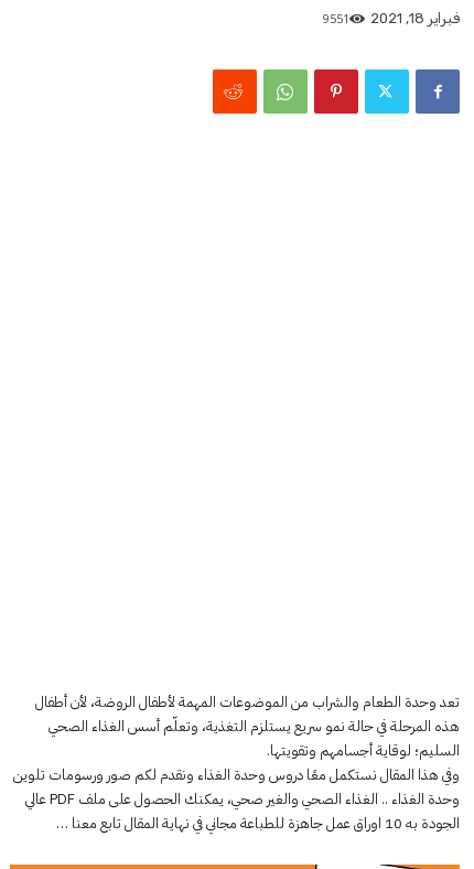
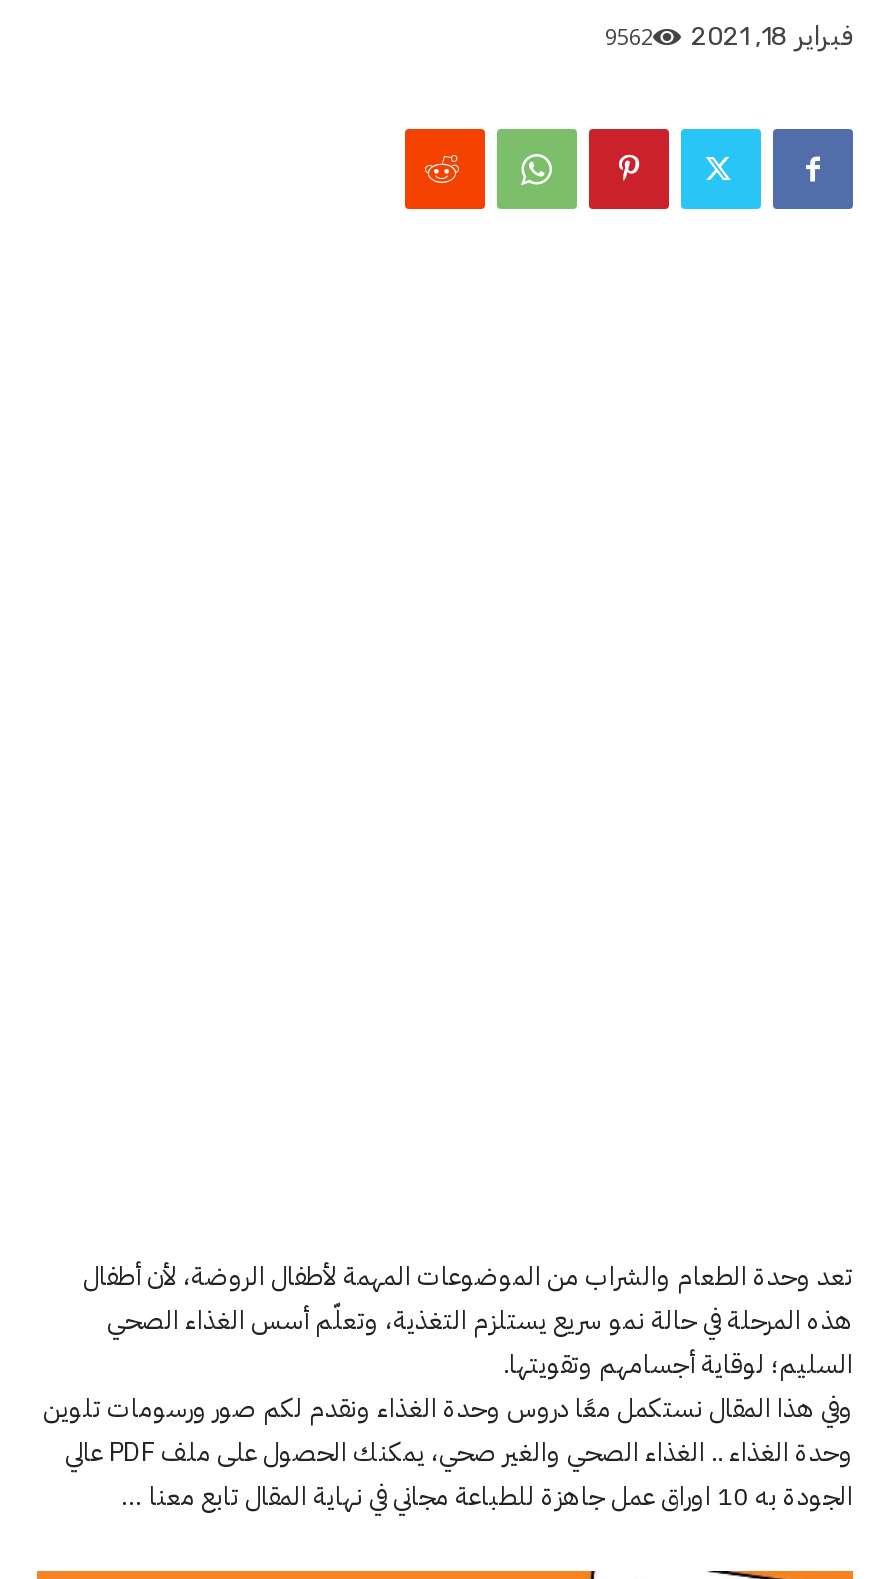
[323,10,349,27] 9551 -> [605,21,653,51] 9562

